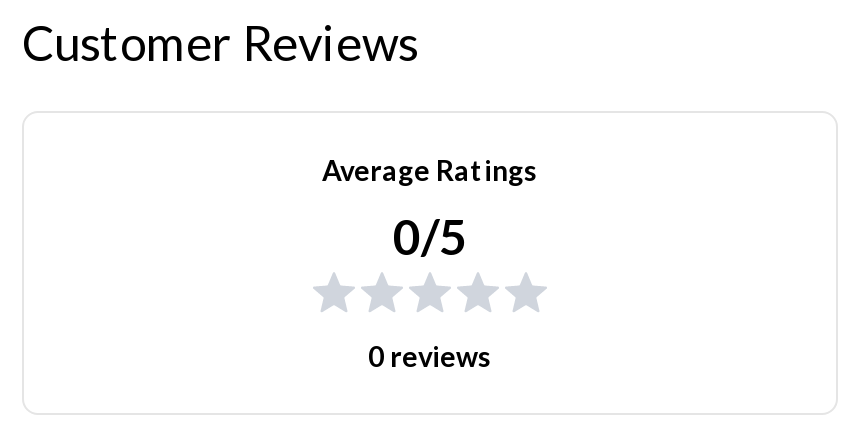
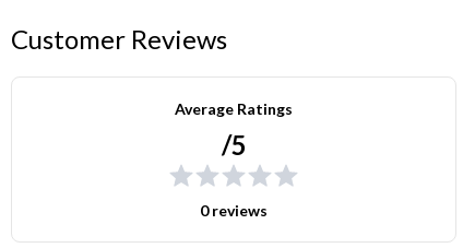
[393,207,467,265] 0/5 -> [221,129,246,161] /5

